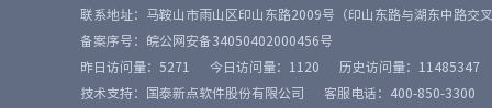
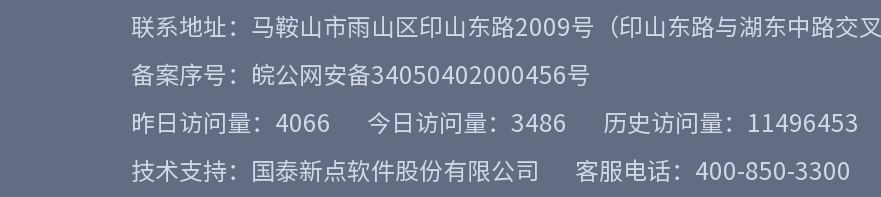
[80,57,190,76] 昨日访问量：5271 -> [131,104,331,140] 昨日访问量：4066
[210,57,320,76] 今日访问量：1120 -> [367,104,567,140] 今日访问量：3486
[339,57,480,76] 历史访问量：11485347 -> [603,104,859,140] 历史访问量：11496453

